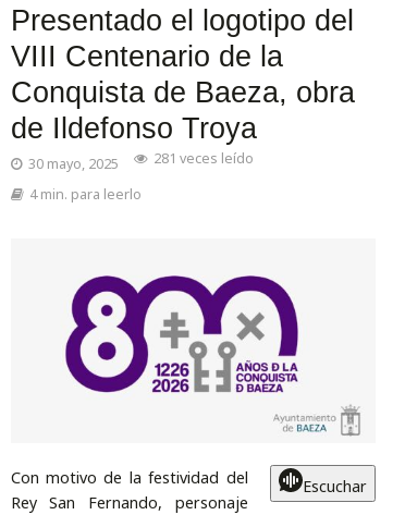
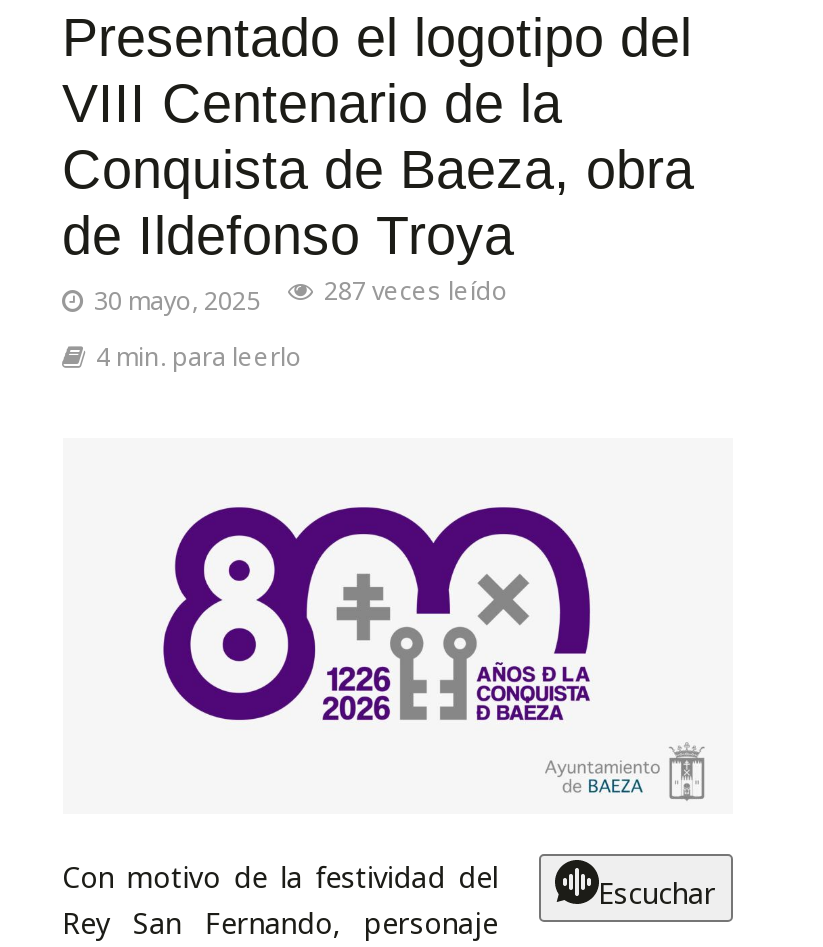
[28,149,253,173] 30 mayo, 2025 281 veces leído -> [94,274,508,318] 30 mayo, 2025 287 veces leído

